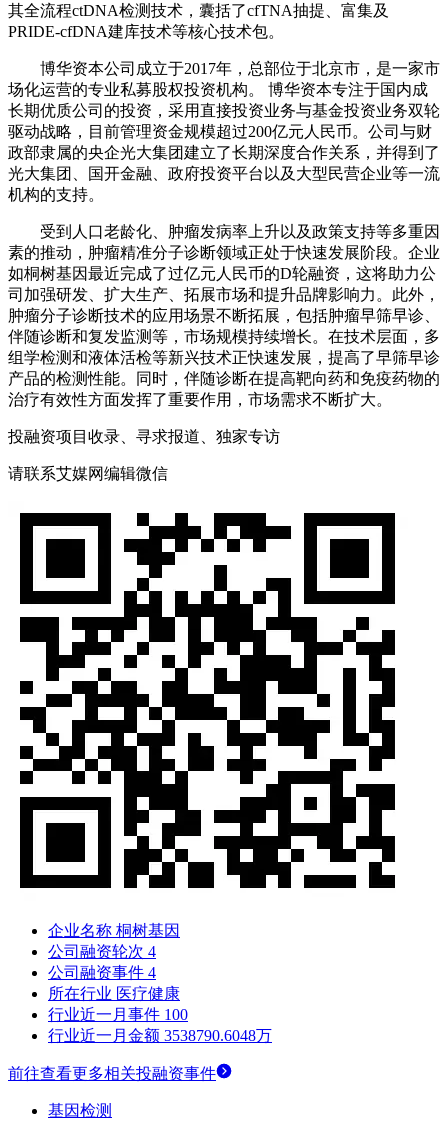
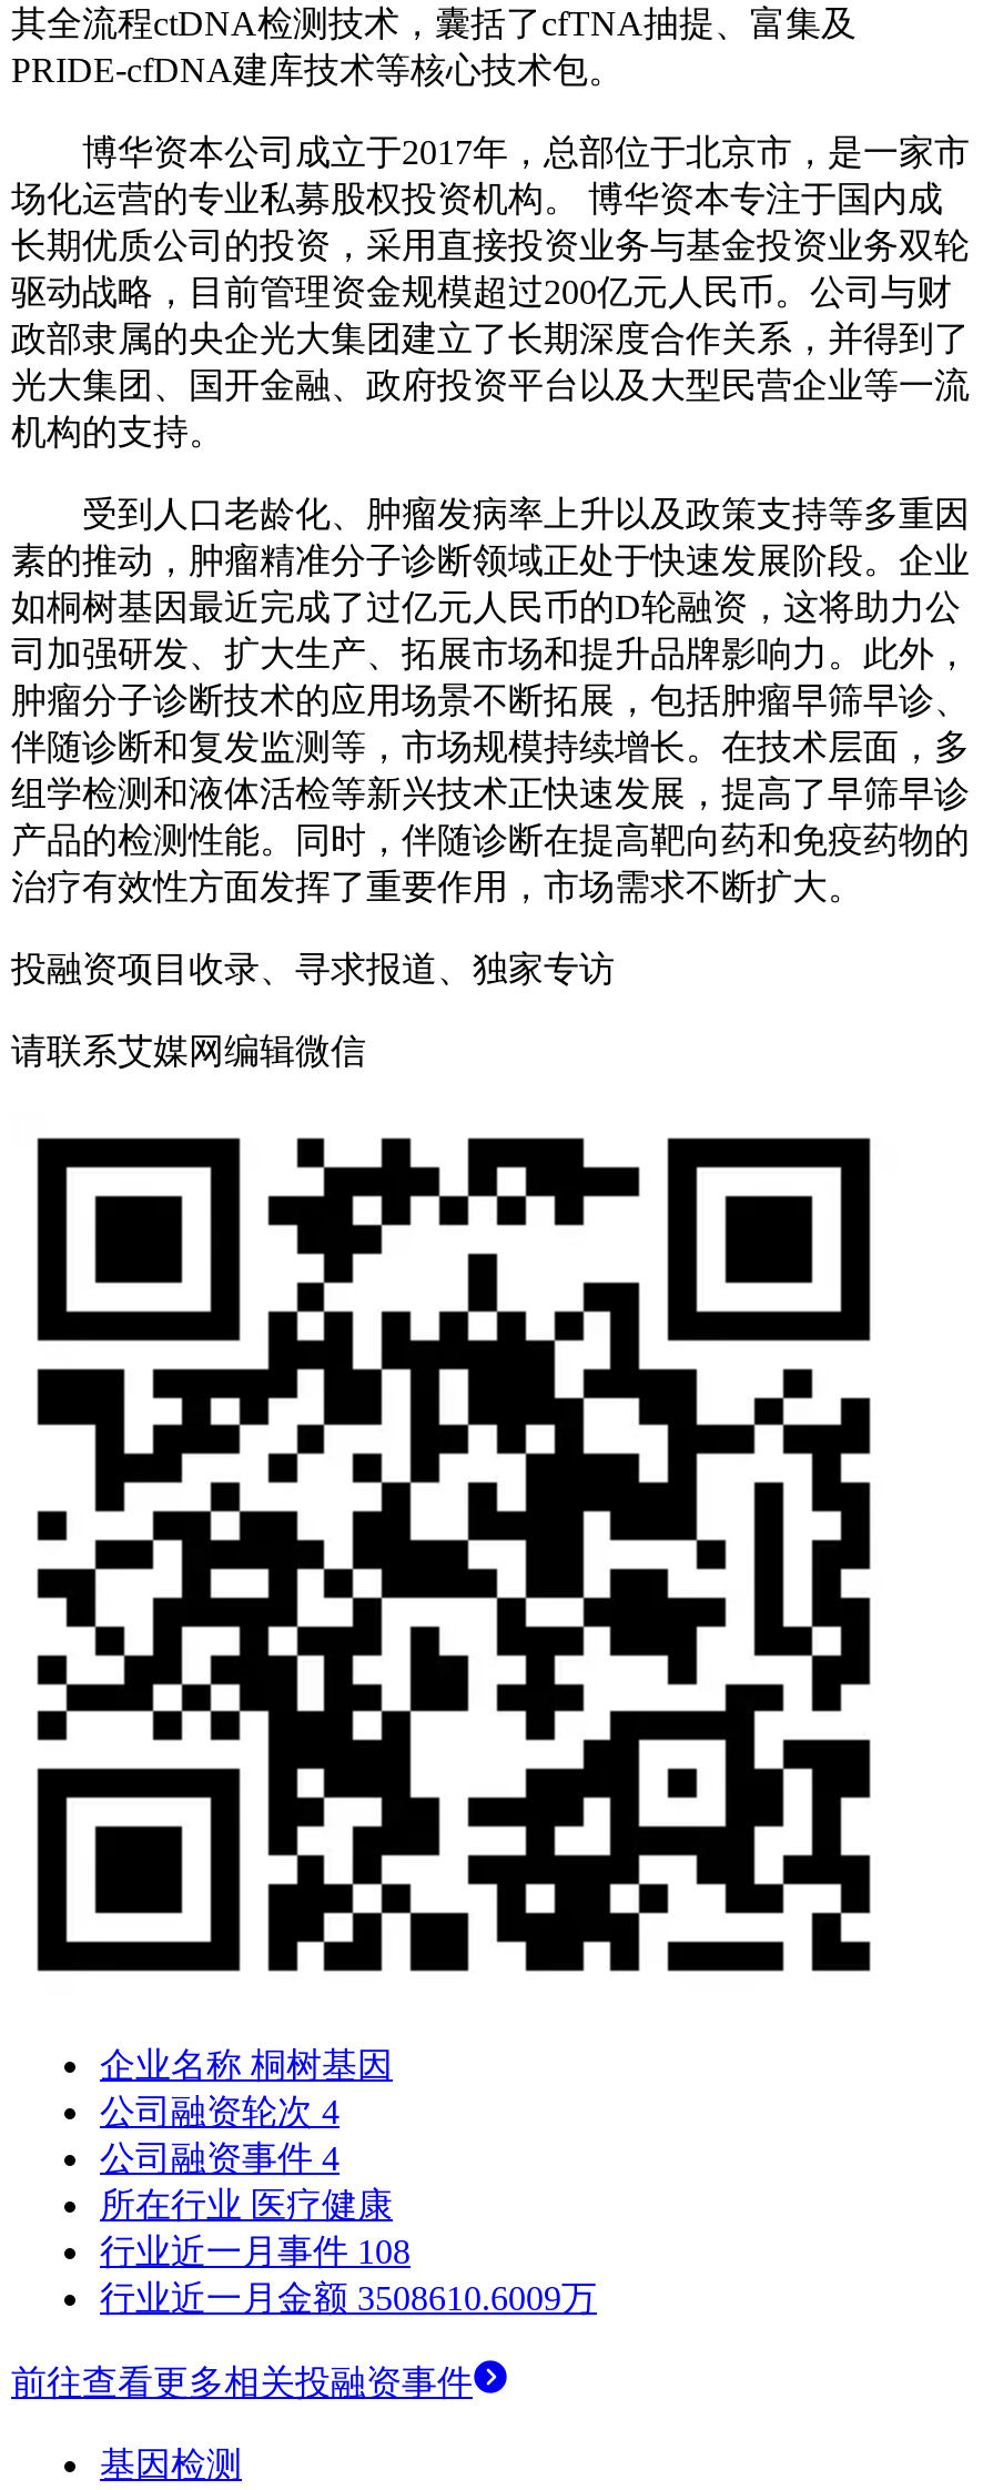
[48,1006,188,1023] 行业近一月事件 100 -> [100,2233,411,2271] 行业近一月事件 108
[48,1027,272,1044] 行业近一月金额 3538790.6048万 -> [100,2280,597,2318] 行业近一月金额 3508610.6009万

